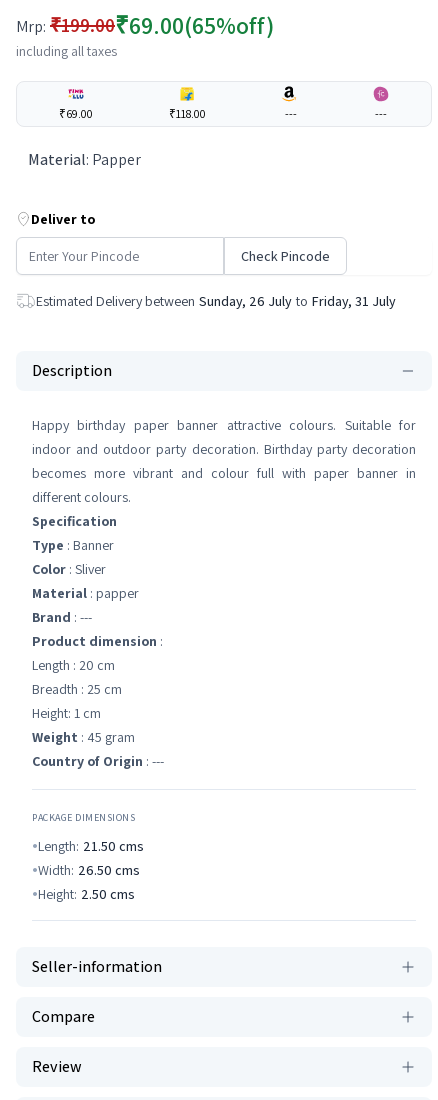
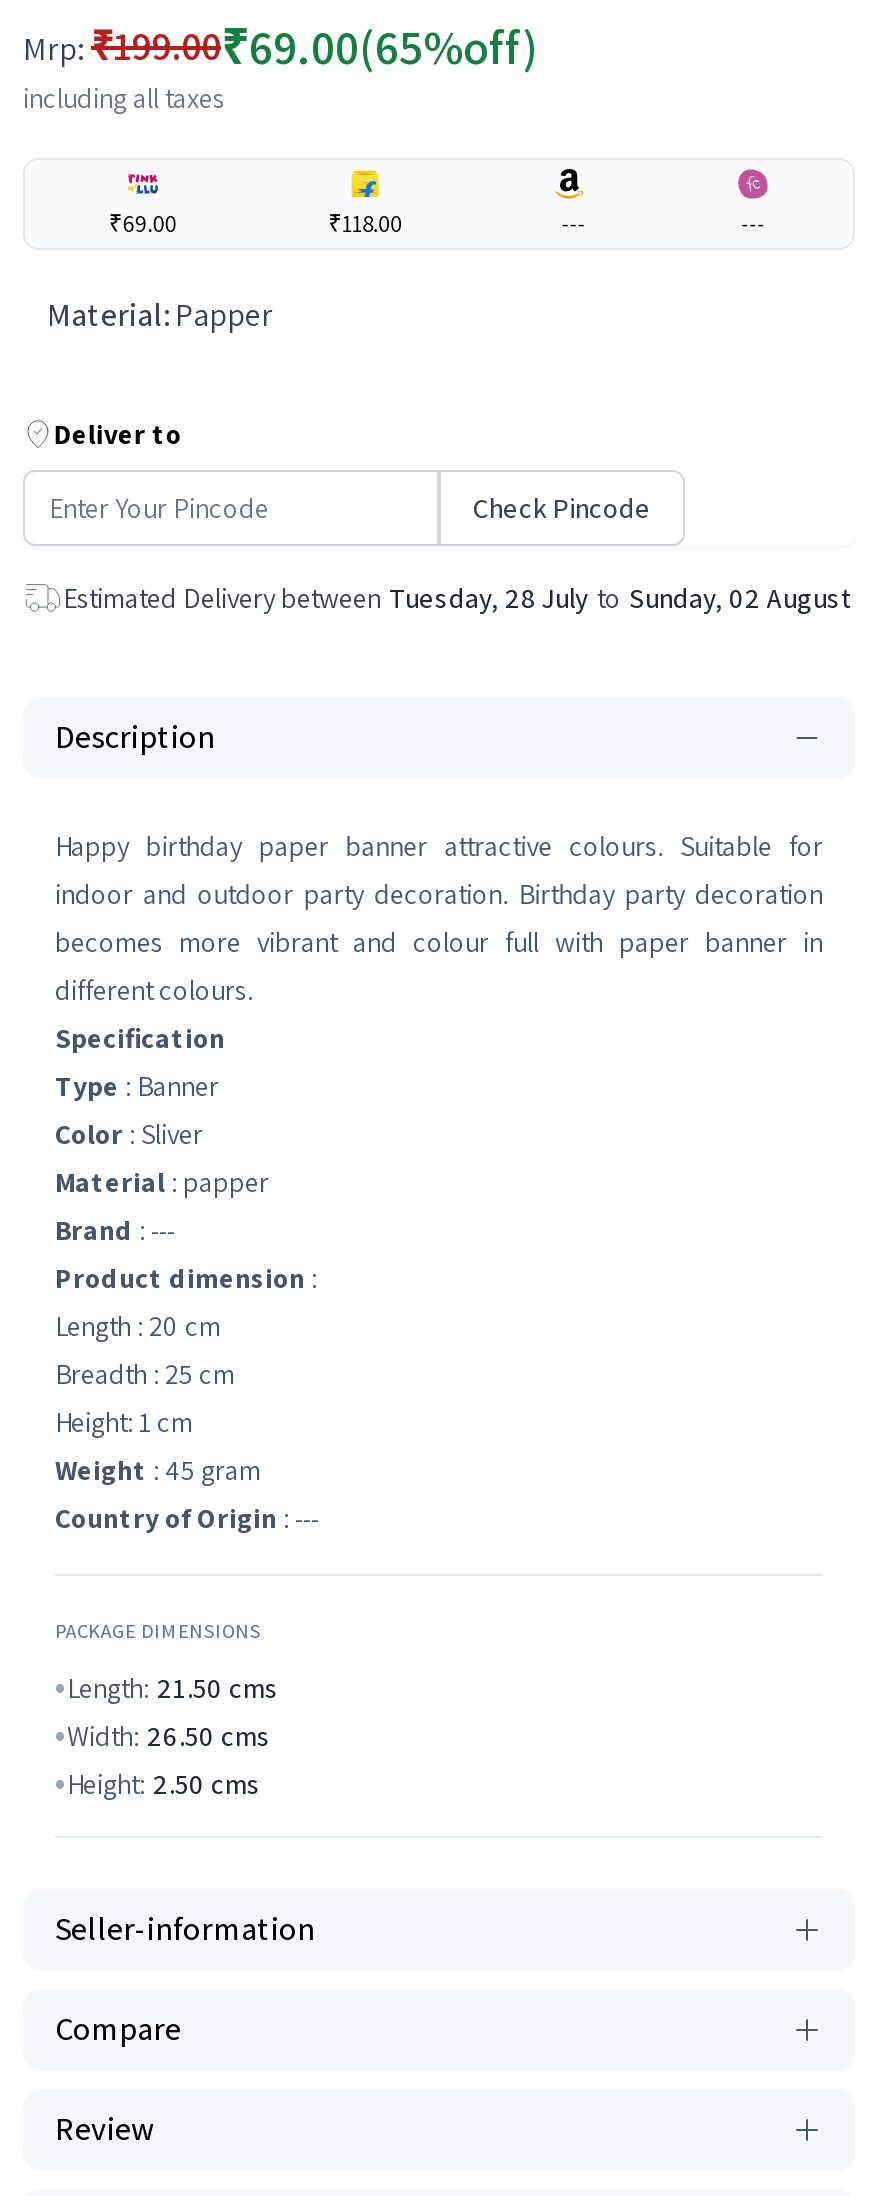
[36,292,396,310] Estimated Delivery between Sunday, 26 July to Friday, 31 July -> [63,580,851,616] Estimated Delivery between Tuesday, 28 July to Sunday, 02 August

